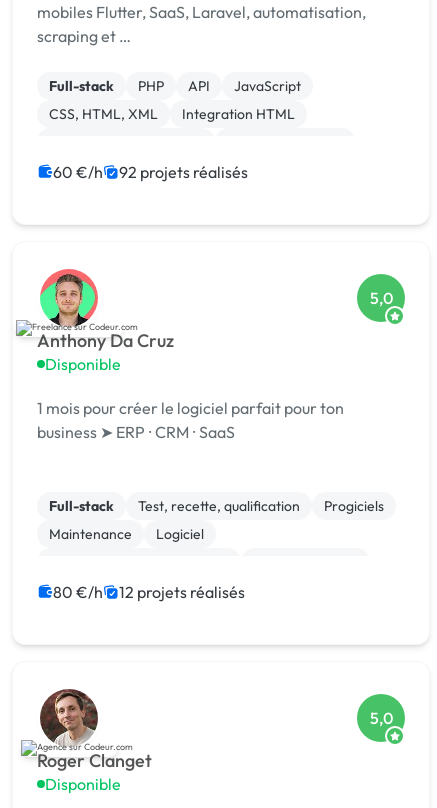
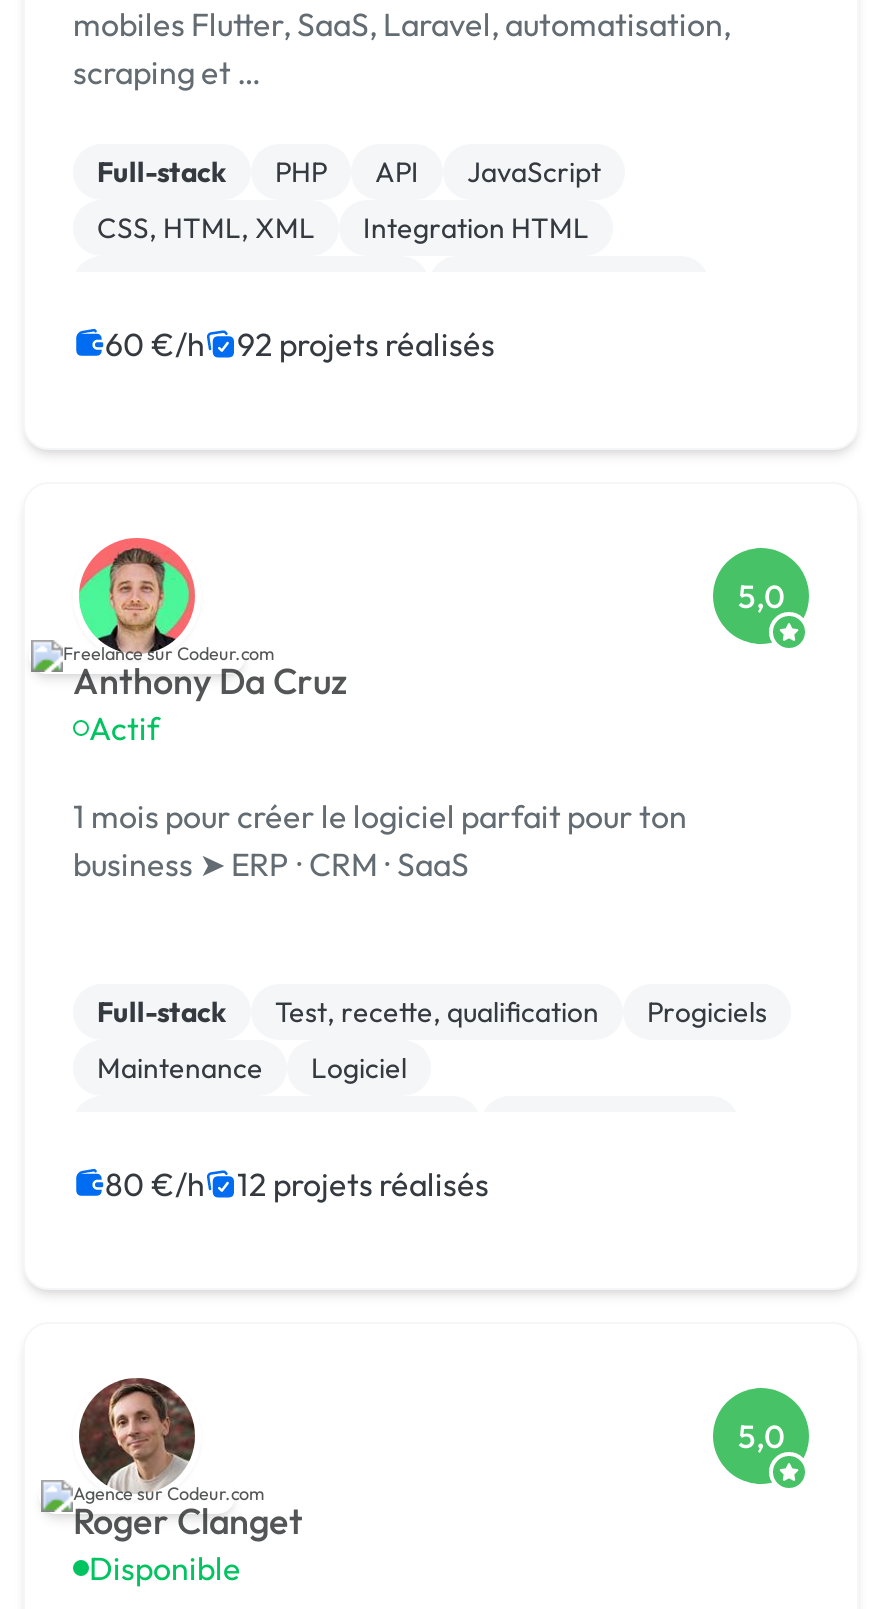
[45,354,121,374] Disponible -> [89,708,159,748] Actif

